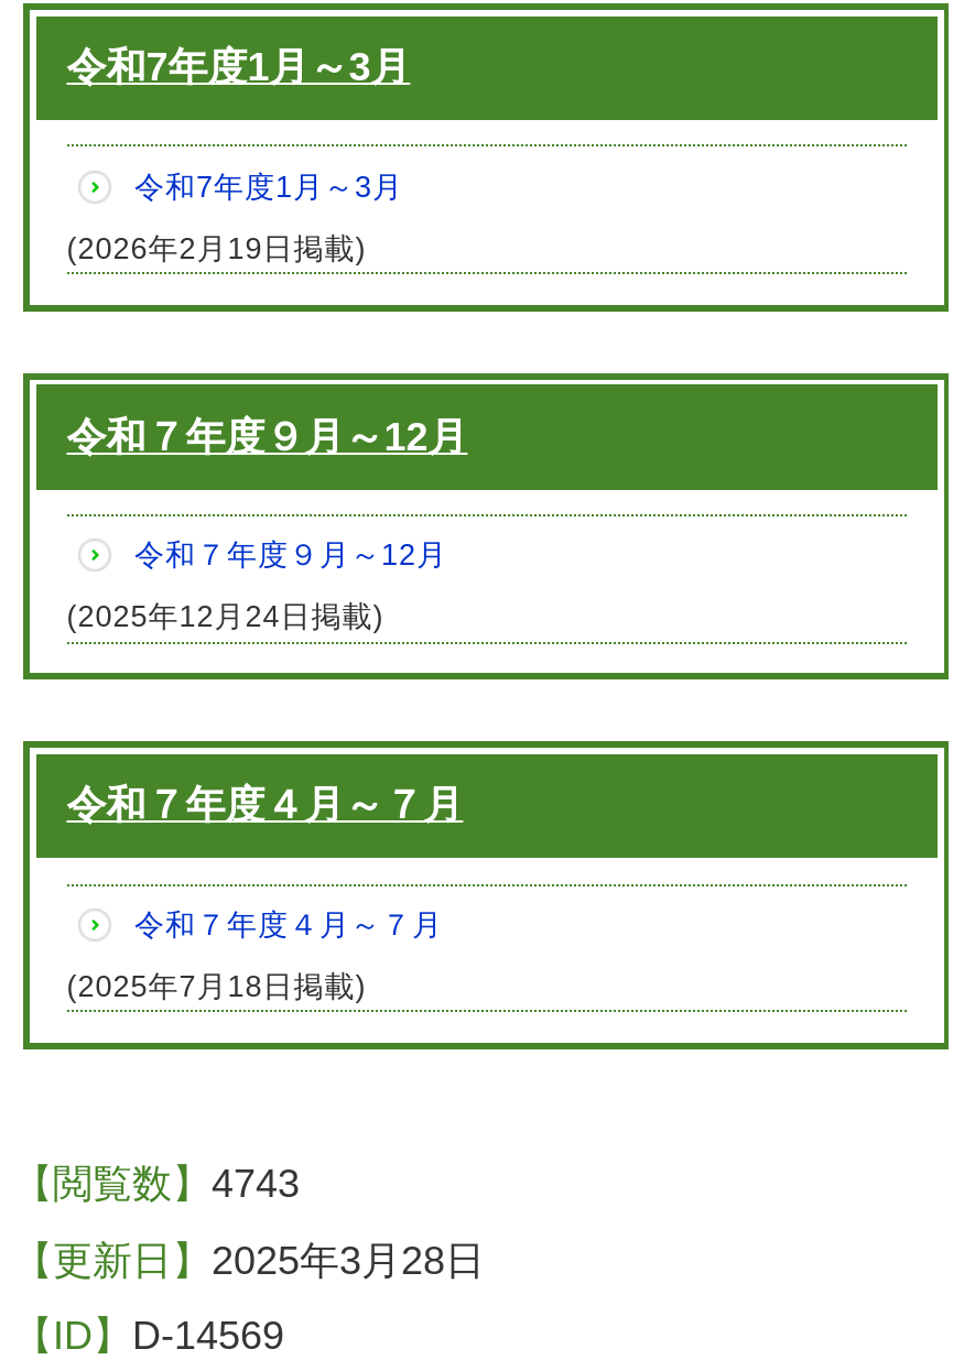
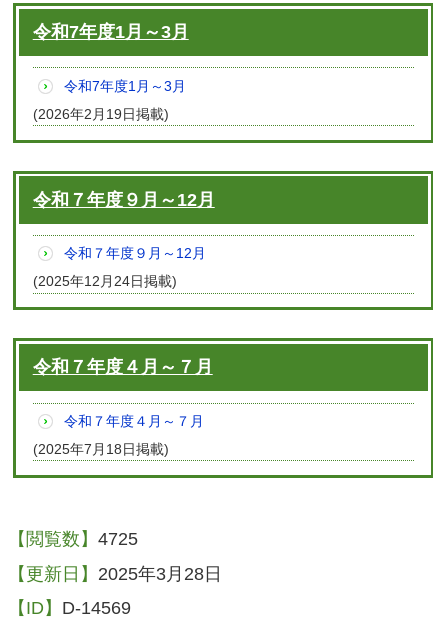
[13,1163,300,1207] 【閲覧数】4743 -> [8,529,138,549] 【閲覧数】4725

